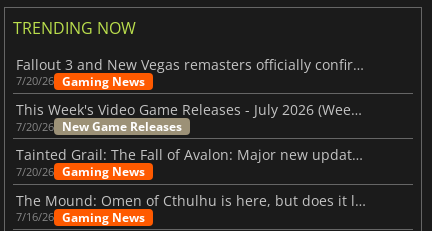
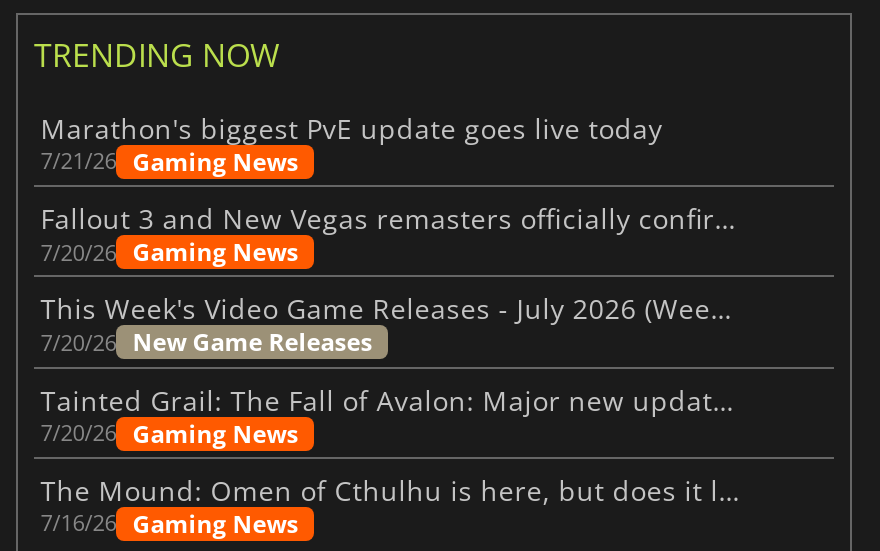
none -> [40,109,662,179] Marathon's biggest PvE update goes live today | 7/21/26 Gaming News

